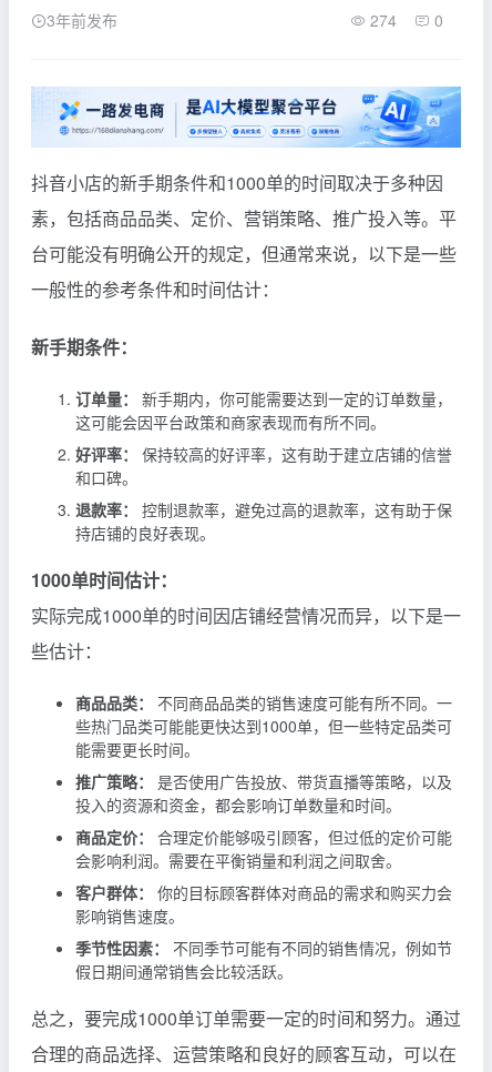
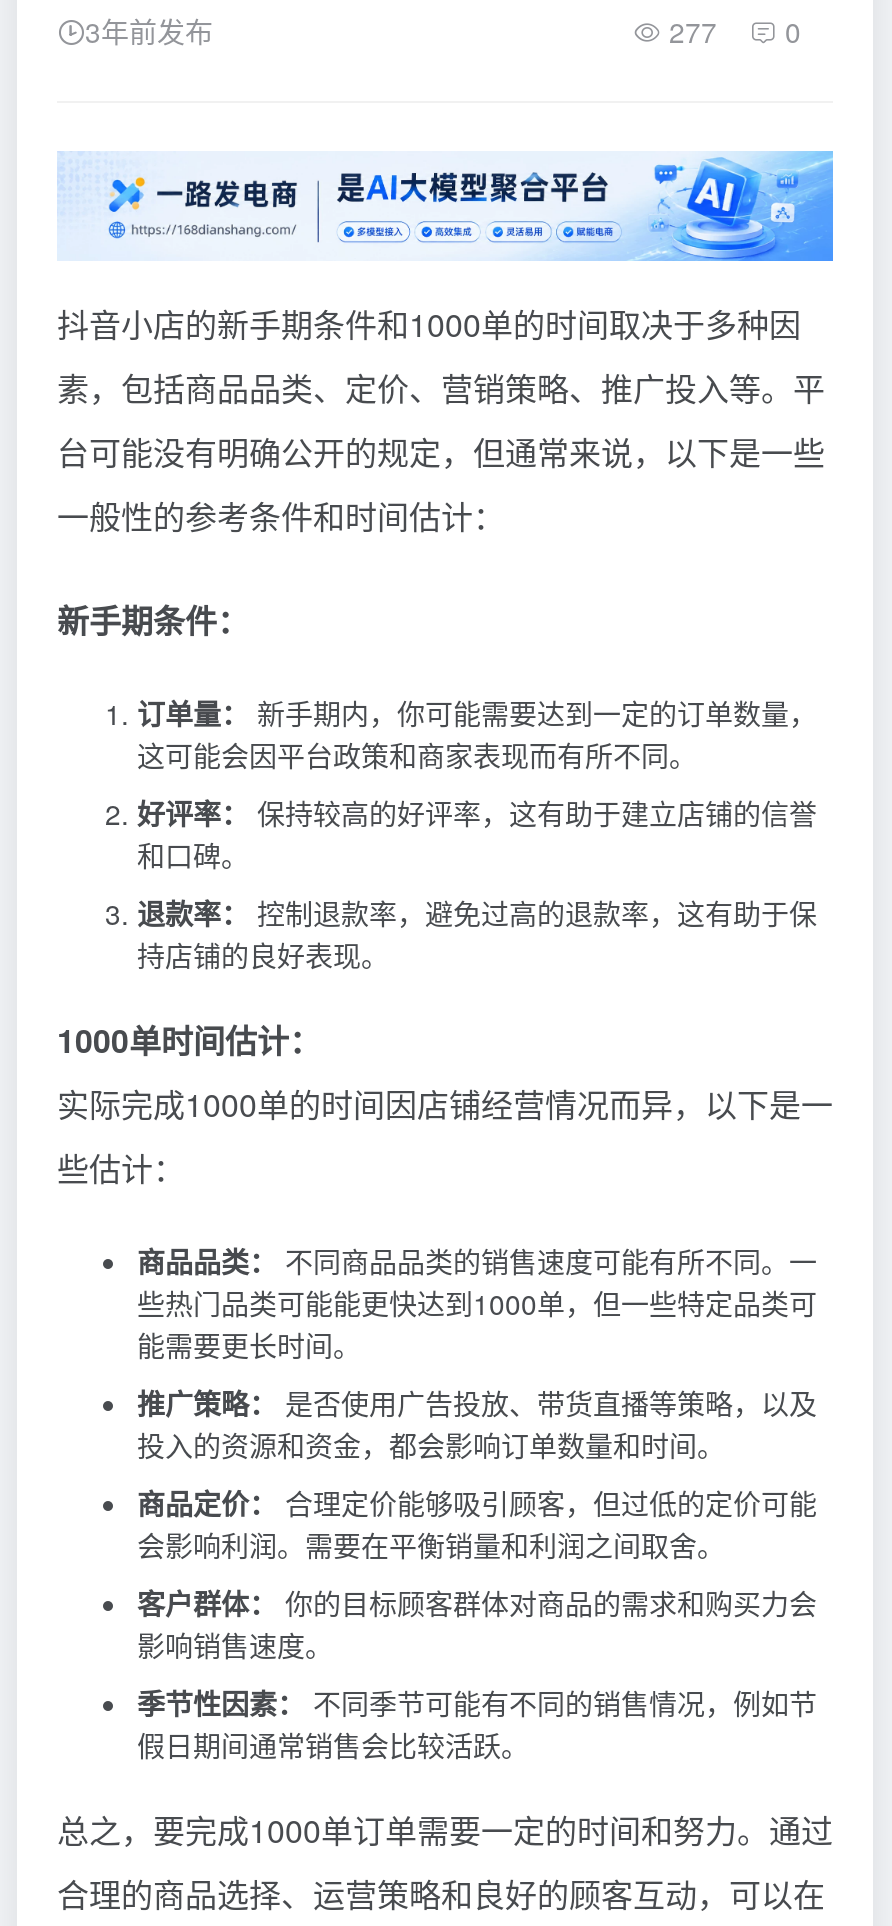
[366,9,443,31] 274 0 -> [661,11,801,51] 277 0

